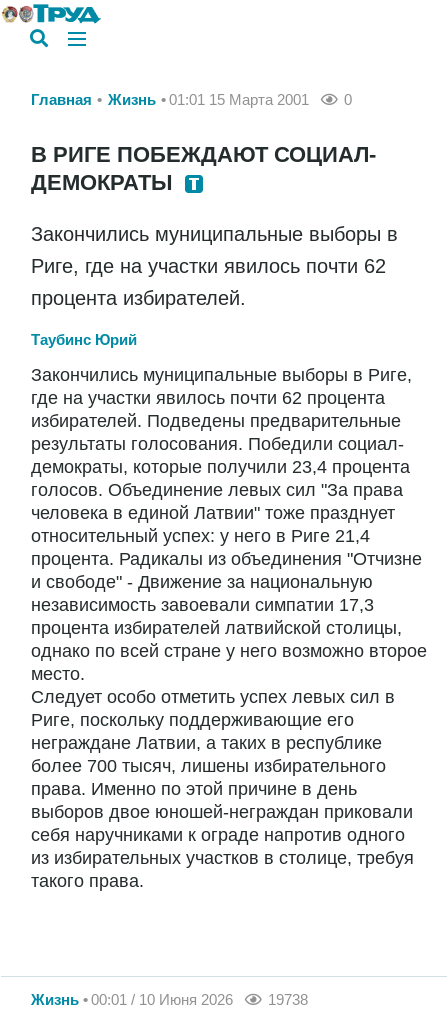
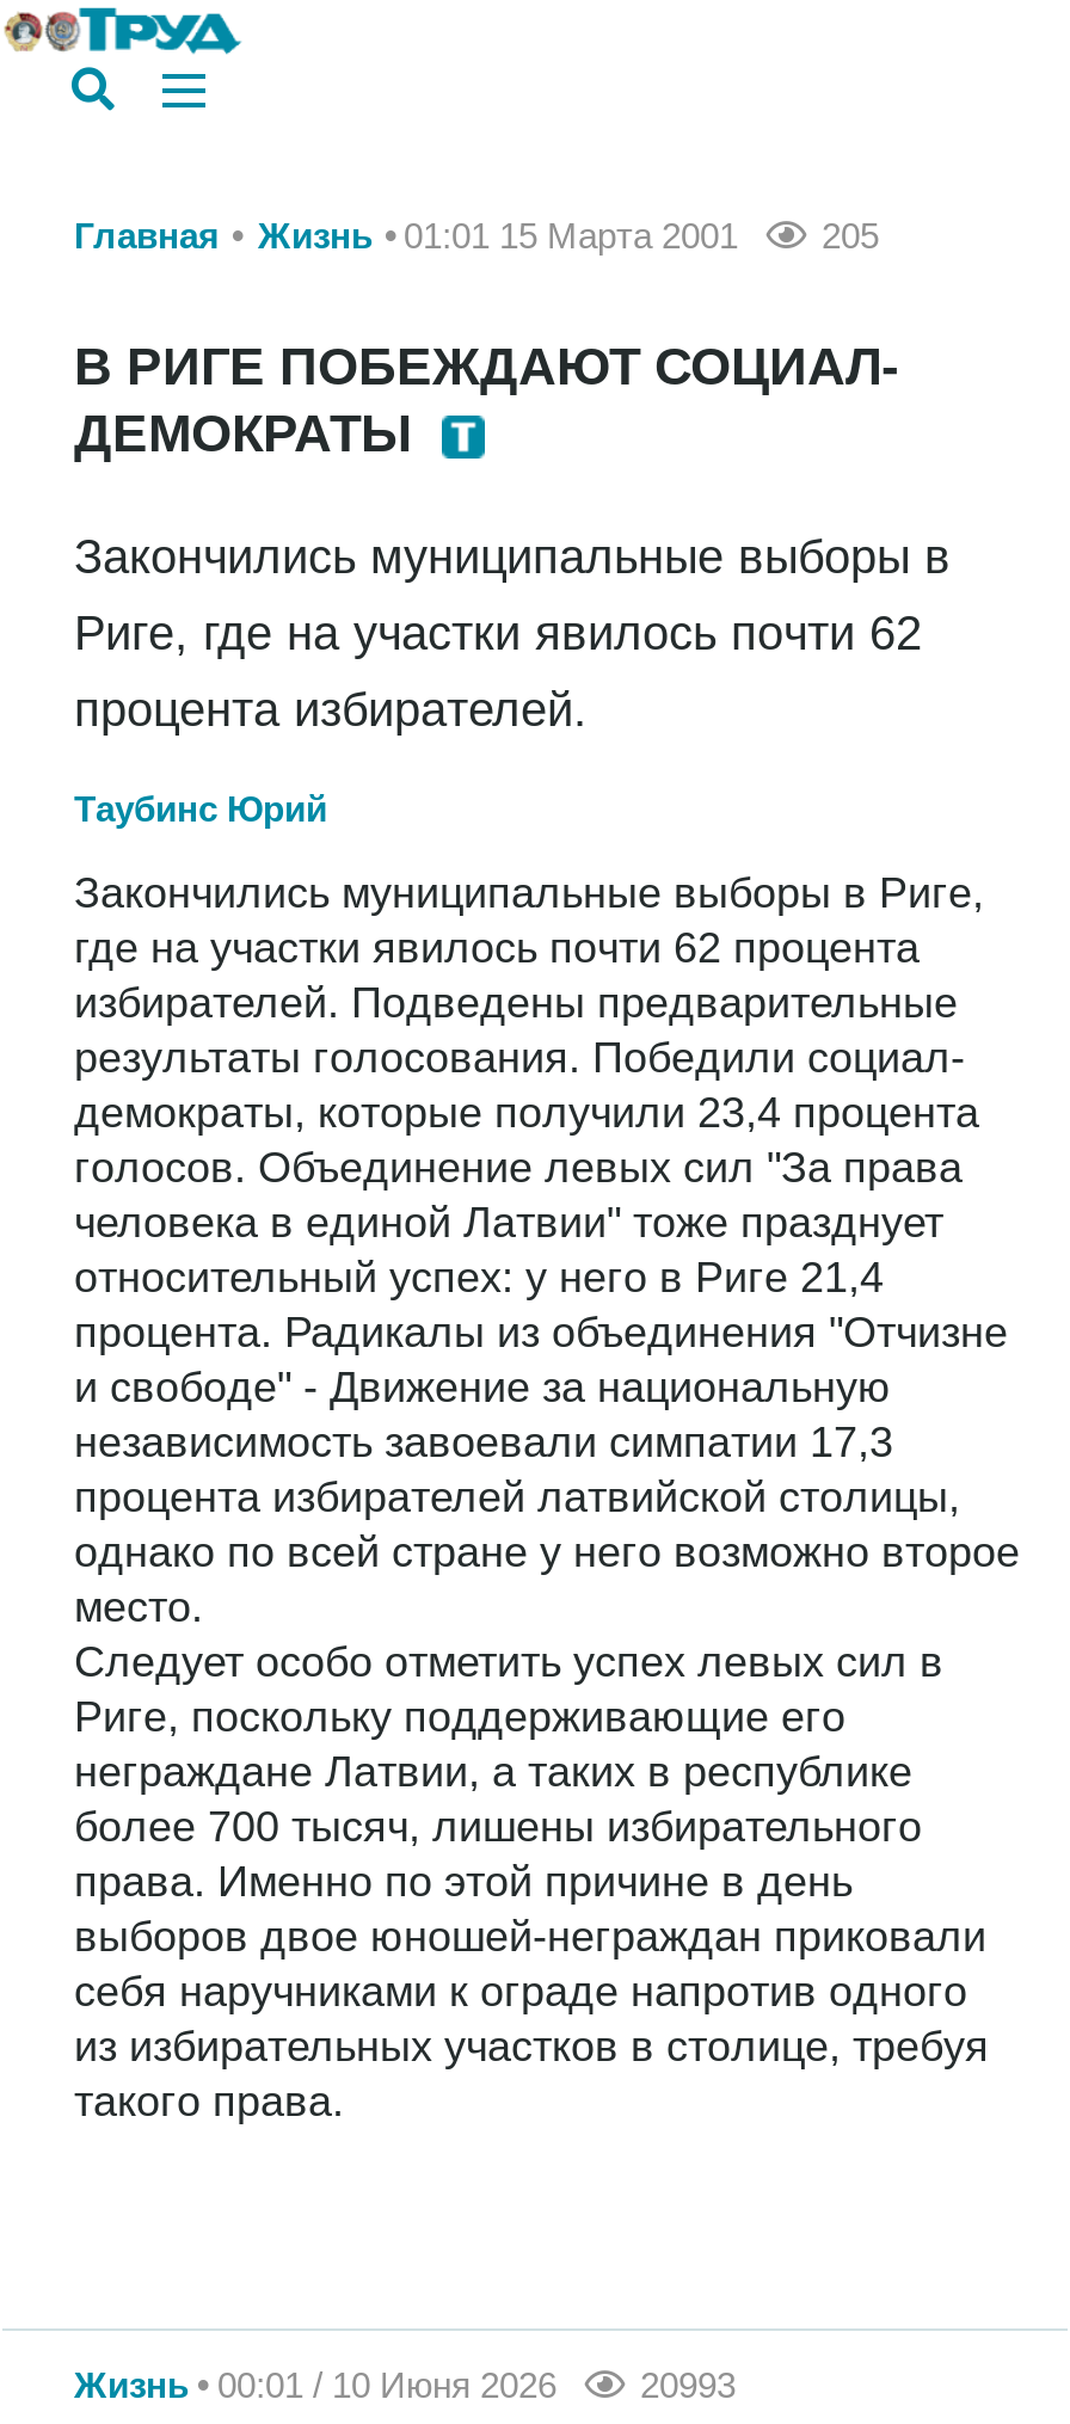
[344,91,352,108] 0 -> [822,215,879,256] 205
[268,991,308,1008] 19738 -> [640,2365,736,2405] 20993

